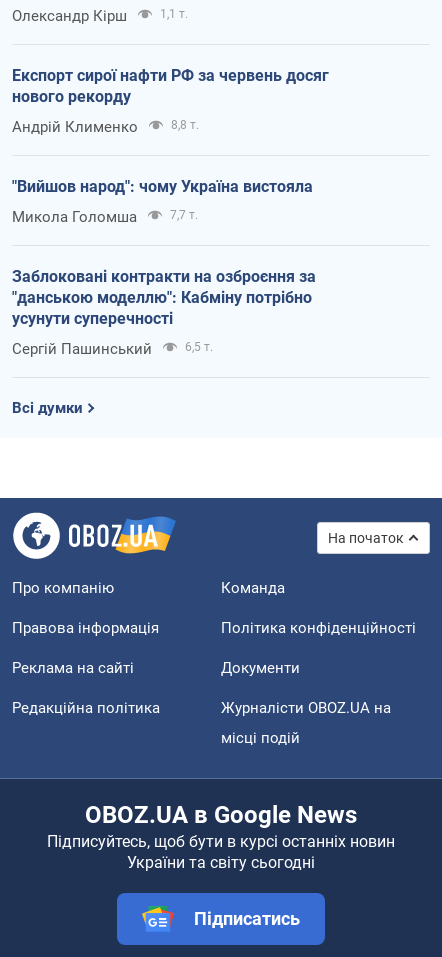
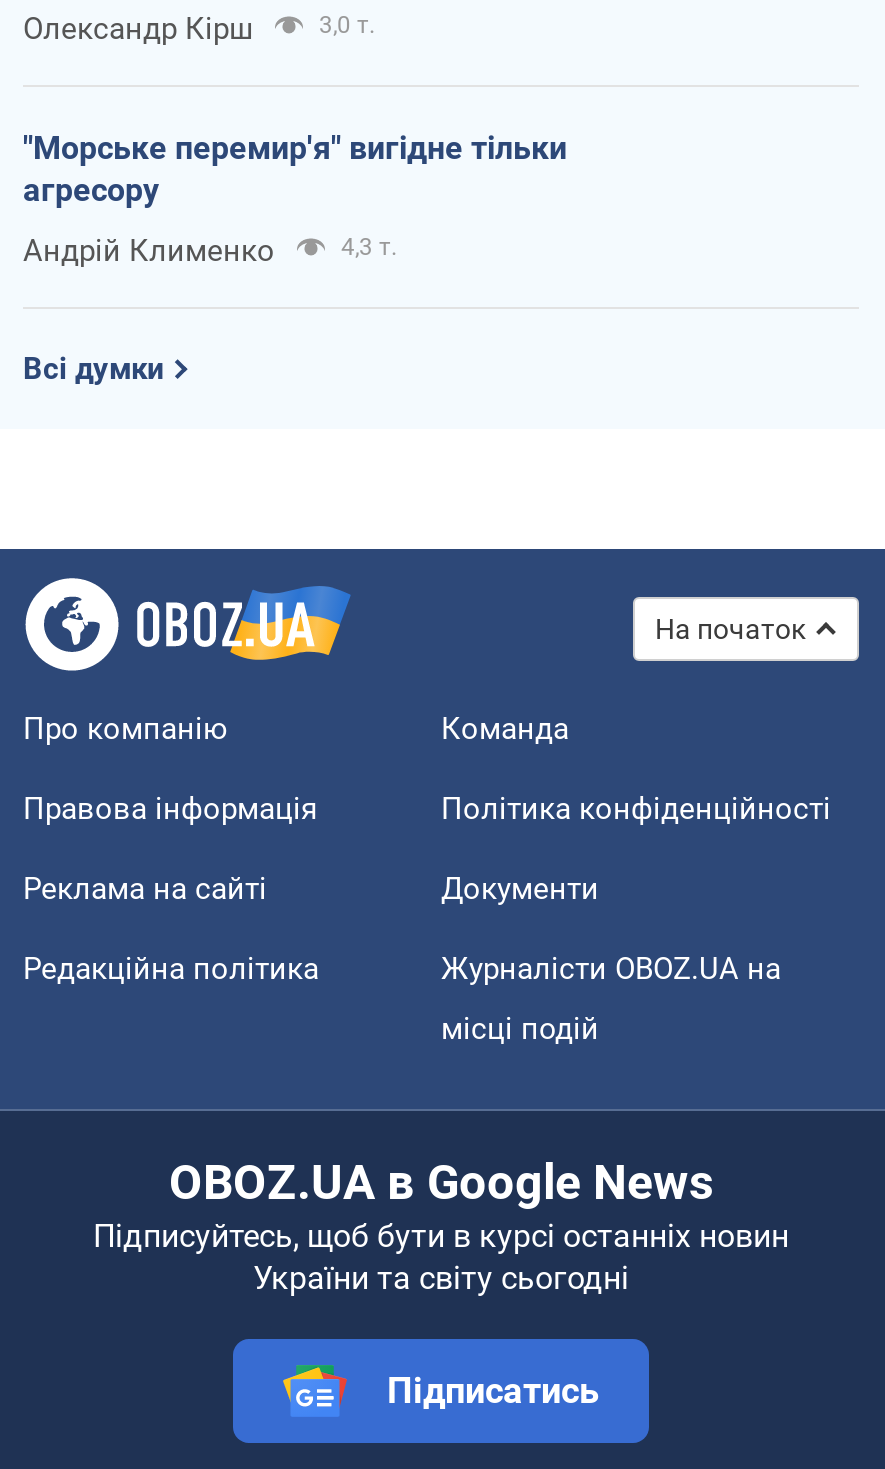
[160,7,188,21] 1,1 т. -> [319,10,375,38] 3,0 т.
[12,66,329,106] Експорт сирої нафти РФ за червень досяг | нового рекорду -> [23,128,567,208] "Морське перемир'я" вигідне тільки | агресору
[12,118,316,358] 8,8 т. | "Вийшов народ": чому Україна вистояла | Микола Голомша | 7,7 т. | Заблоковані контракти на озброєння за | "данською моделлю": Кабміну потрібно | усунути суперечності | Сергій Пашинський | 6,5 т. -> [341,232,397,260] 4,3 т.

